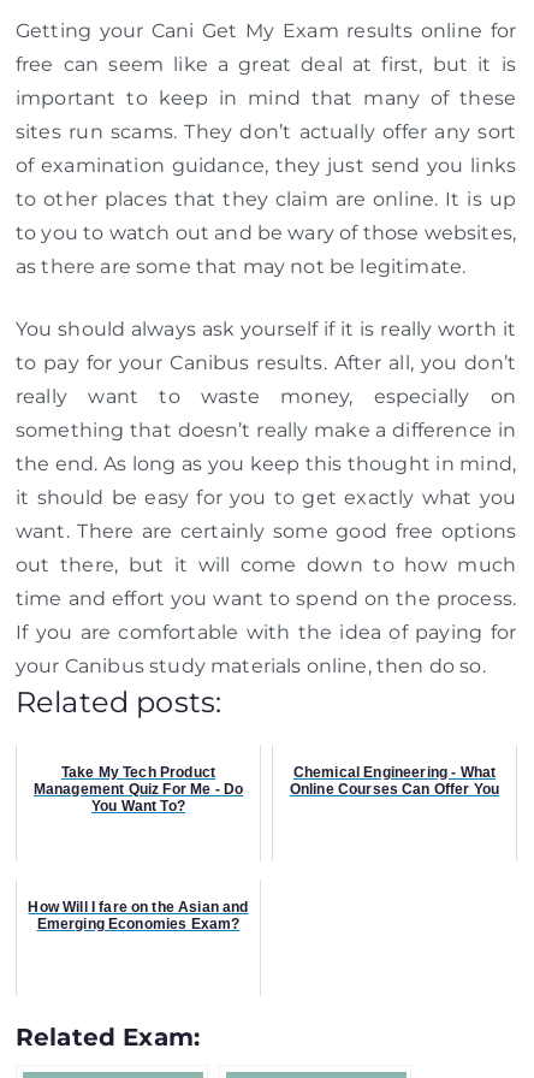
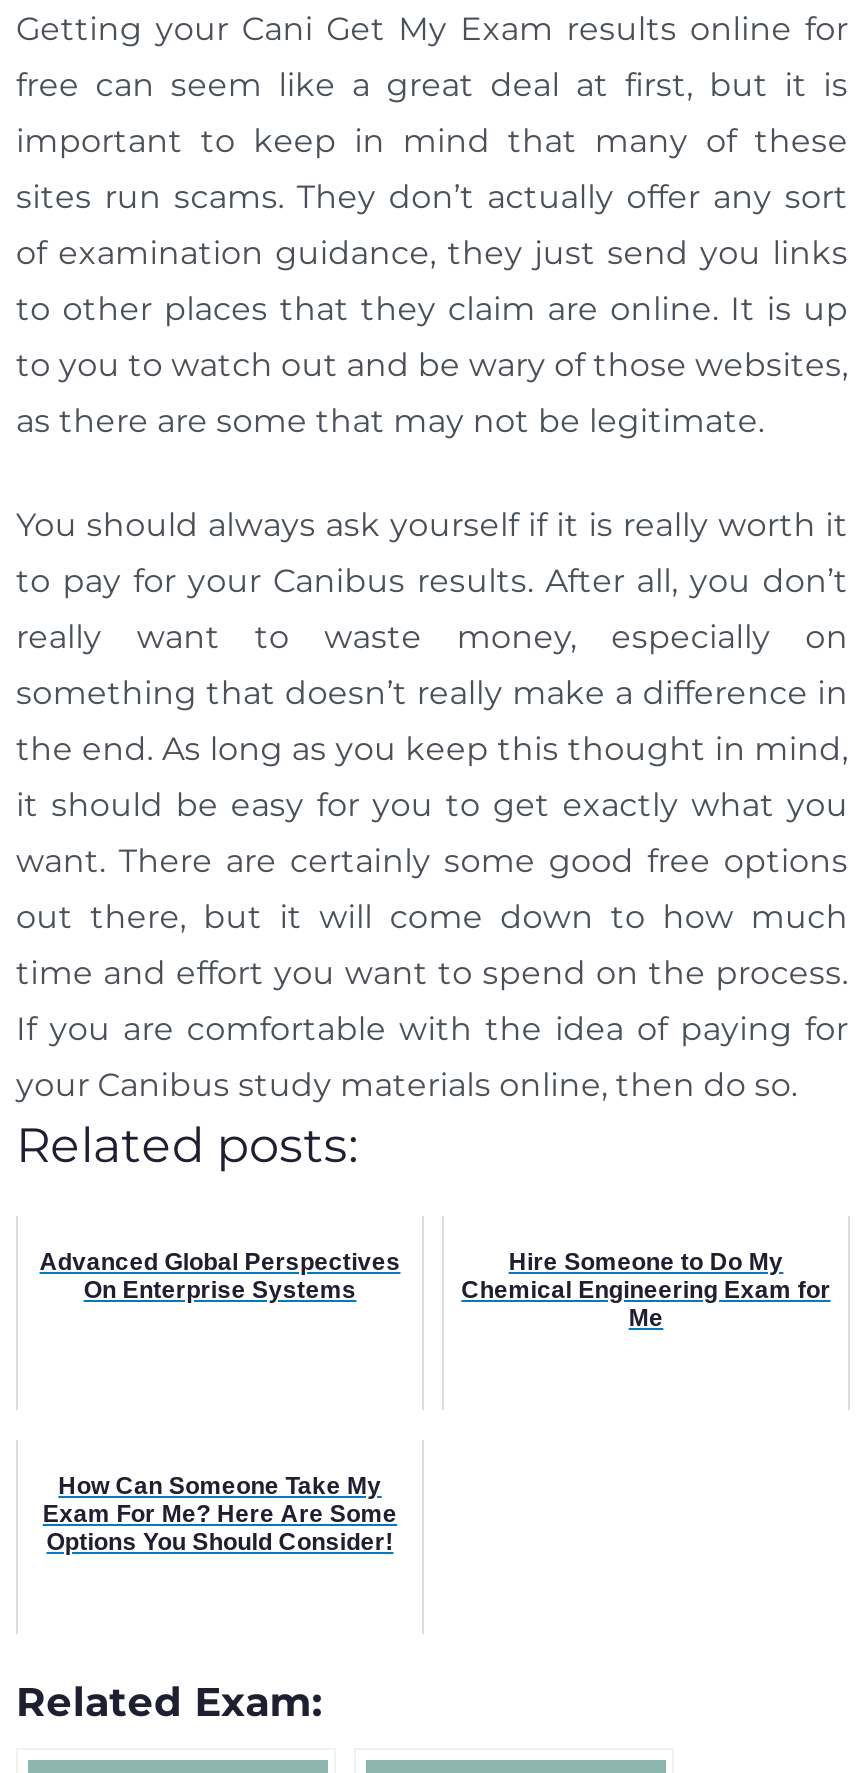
[33,764,243,815] Take My Tech Product | Management Quiz For Me - Do | You Want To? -> [40,1248,400,1304] Advanced Global Perspectives | On Enterprise Systems
[290,764,499,798] Chemical Engineering - What | Online Courses Can Offer You -> [461,1248,831,1332] Hire Someone to Do My | Chemical Engineering Exam for | Me
[28,899,248,932] How Will I fare on the Asian and | Emerging Economies Exam? -> [43,1472,397,1556] How Can Someone Take My | Exam For Me? Here Are Some | Options You Should Consider!

